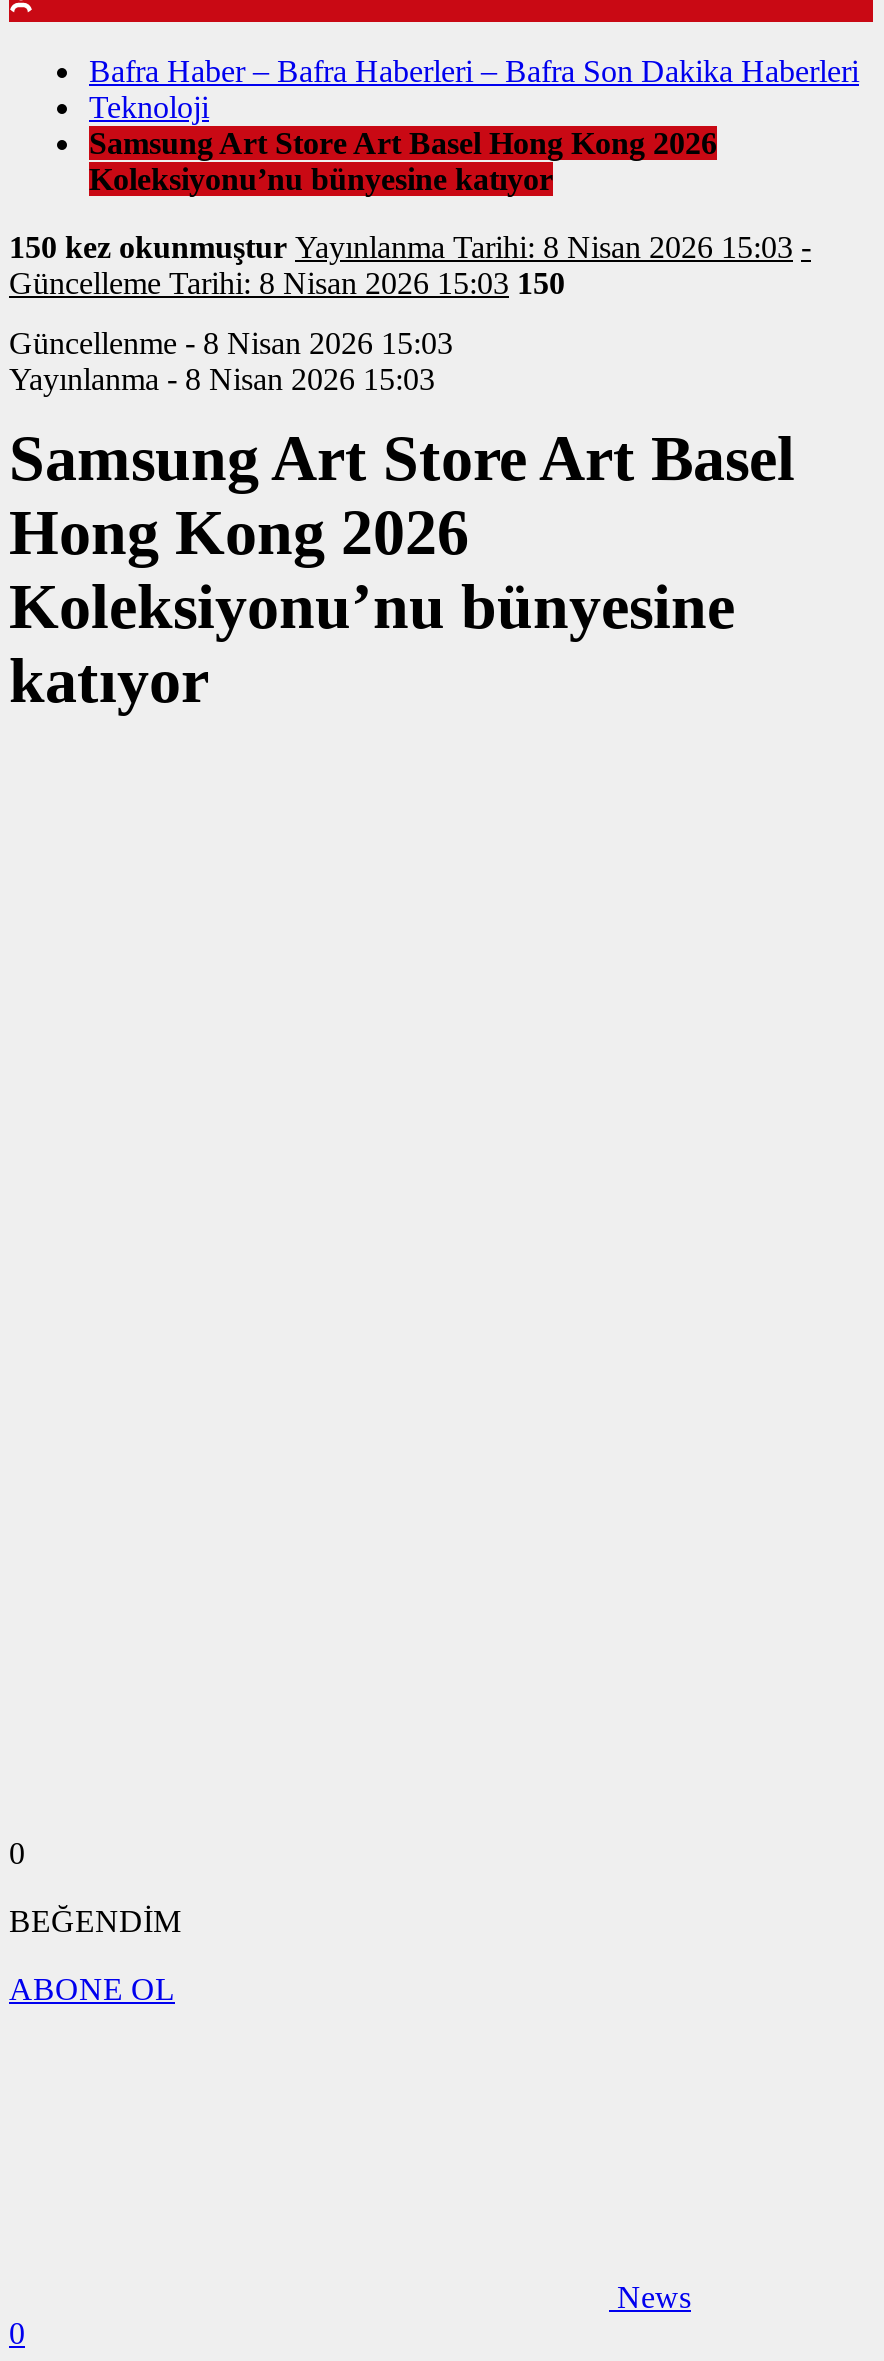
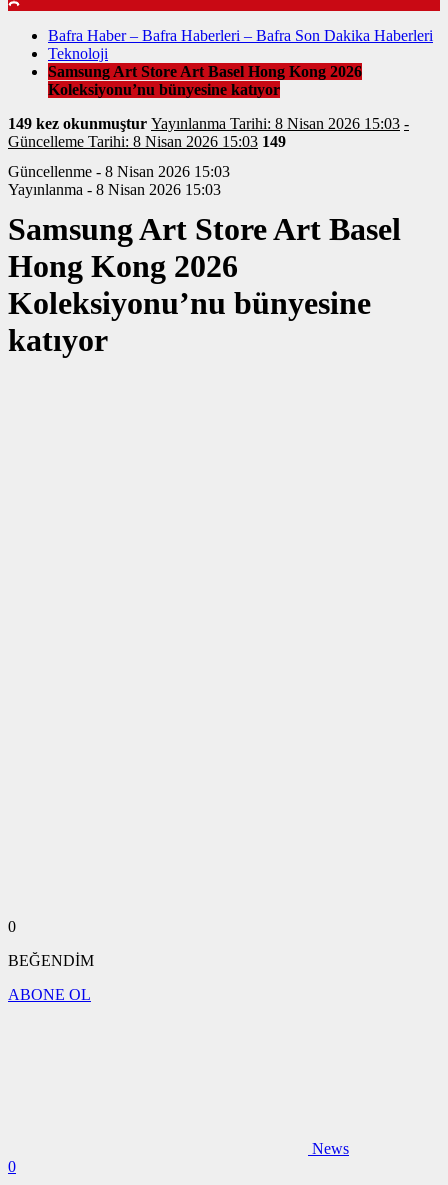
[9,230,811,264] 150 kez okunmuştur Yayınlanma Tarihi: 8 Nisan 2026 15:03 - -> [8,115,409,132] 149 kez okunmuştur Yayınlanma Tarihi: 8 Nisan 2026 15:03 -
[9,266,565,300] Güncelleme Tarihi: 8 Nisan 2026 15:03 150 -> [8,133,286,150] Güncelleme Tarihi: 8 Nisan 2026 15:03 149

